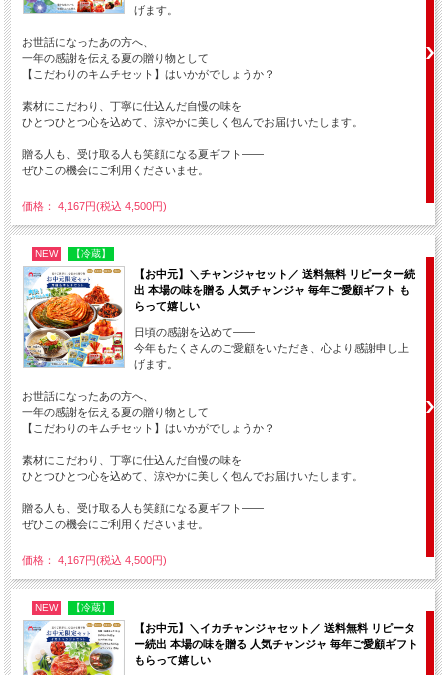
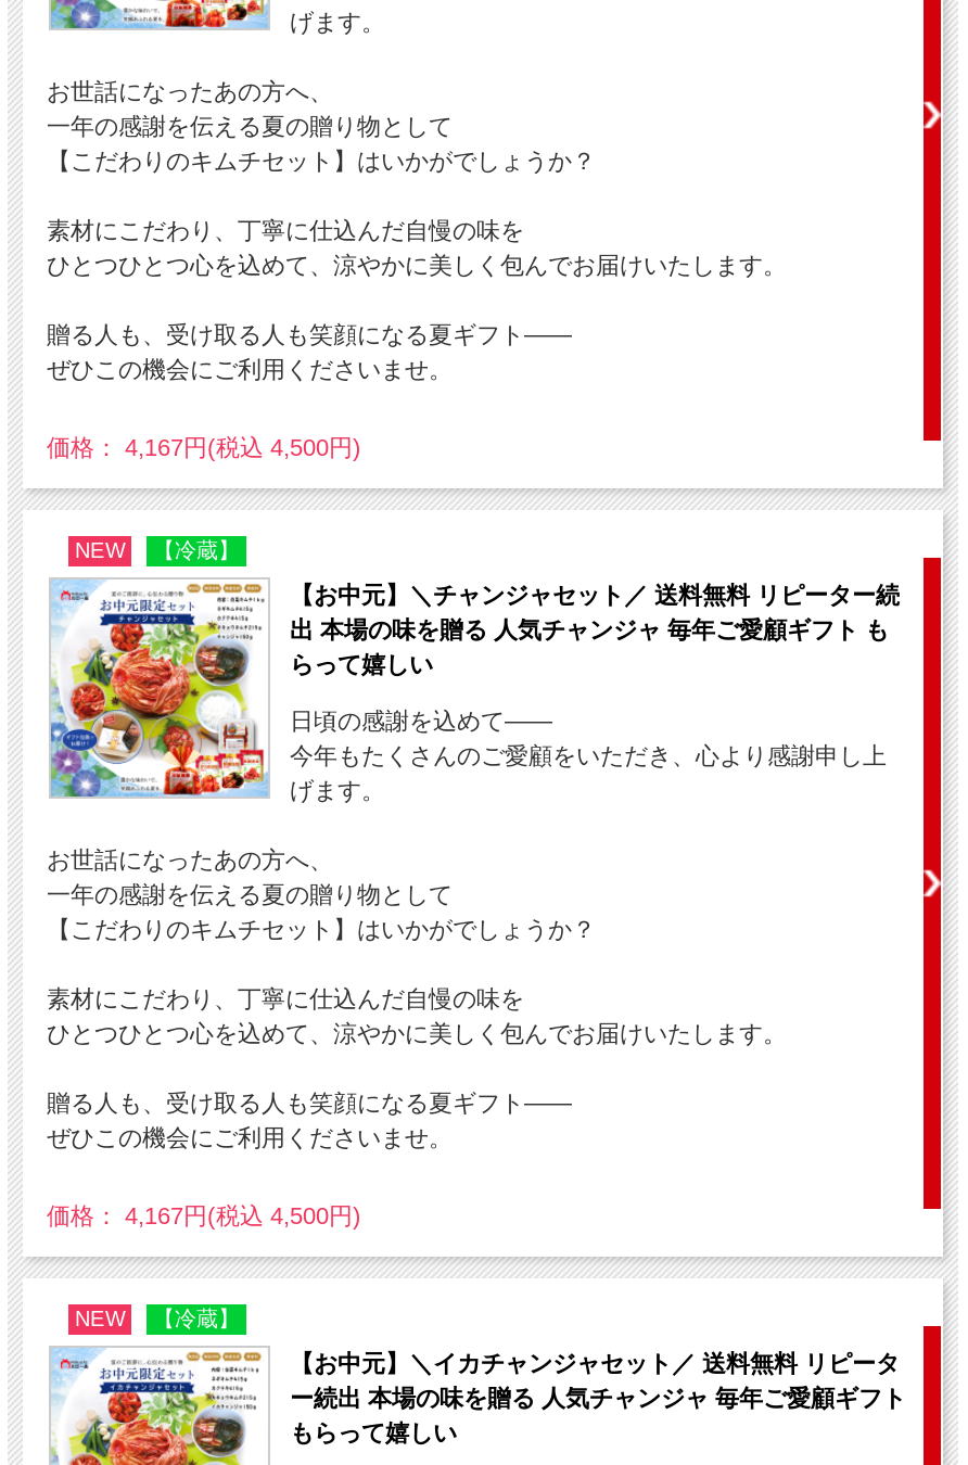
[25,275,123,367] [image] -> [55,597,266,797] [image]

